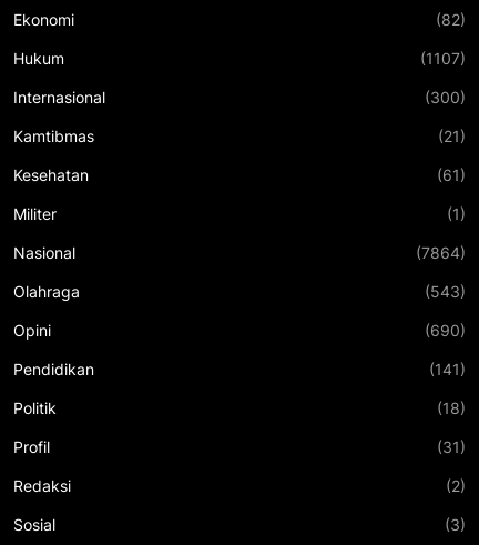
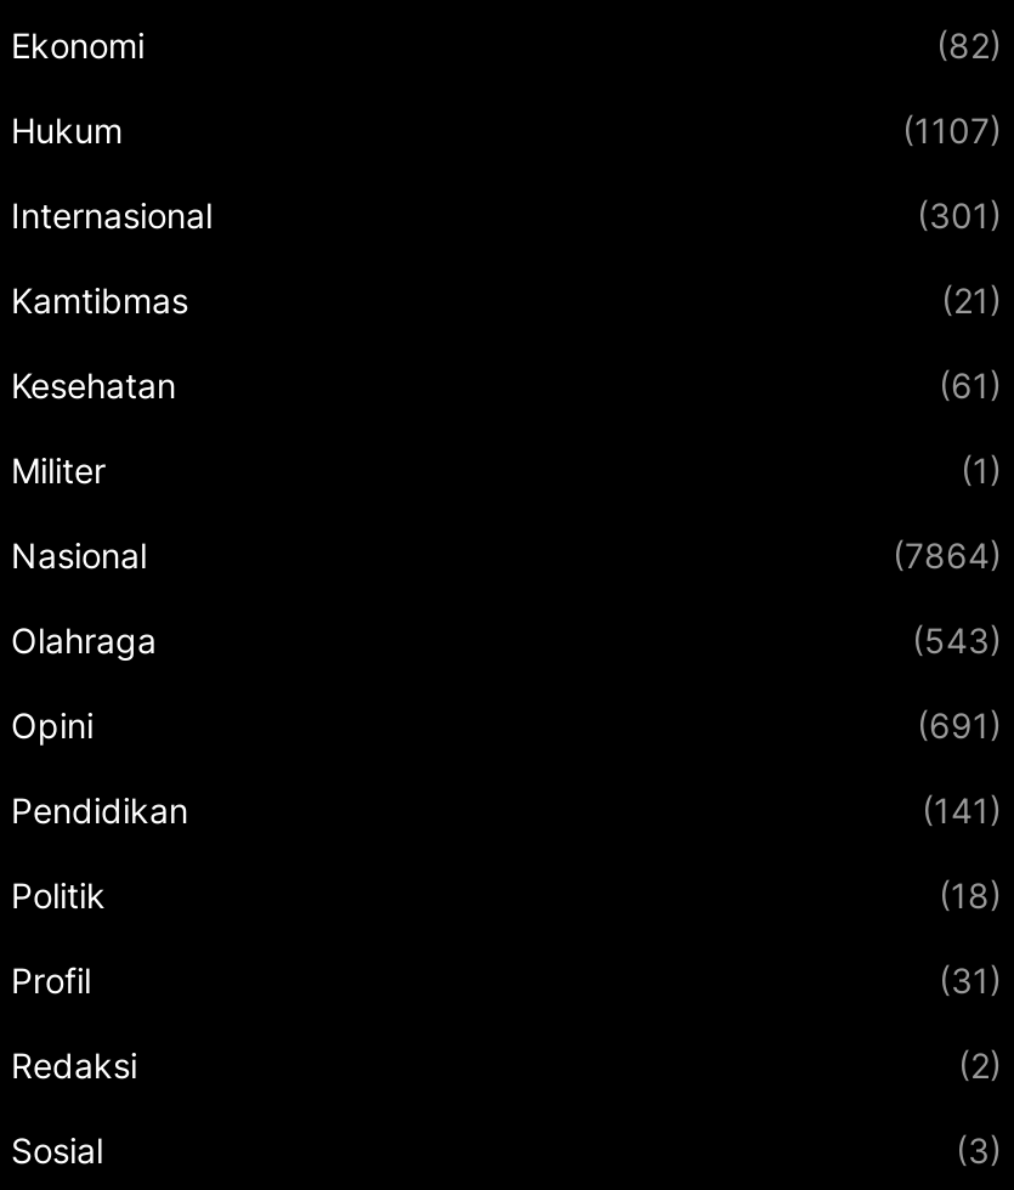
[425,87,466,106] (300) -> [917,193,1002,235] (301)
[425,320,466,339] (690) -> [917,703,1002,745] (691)

